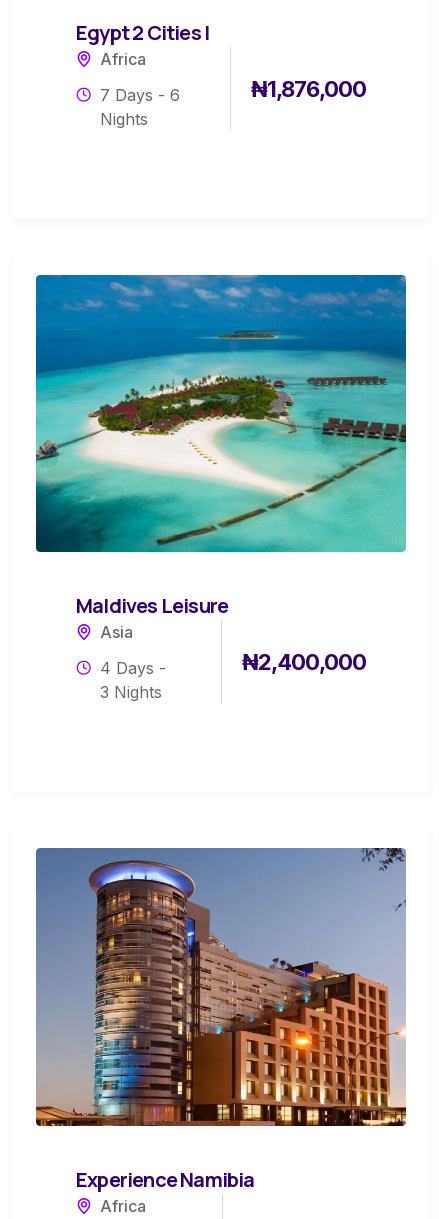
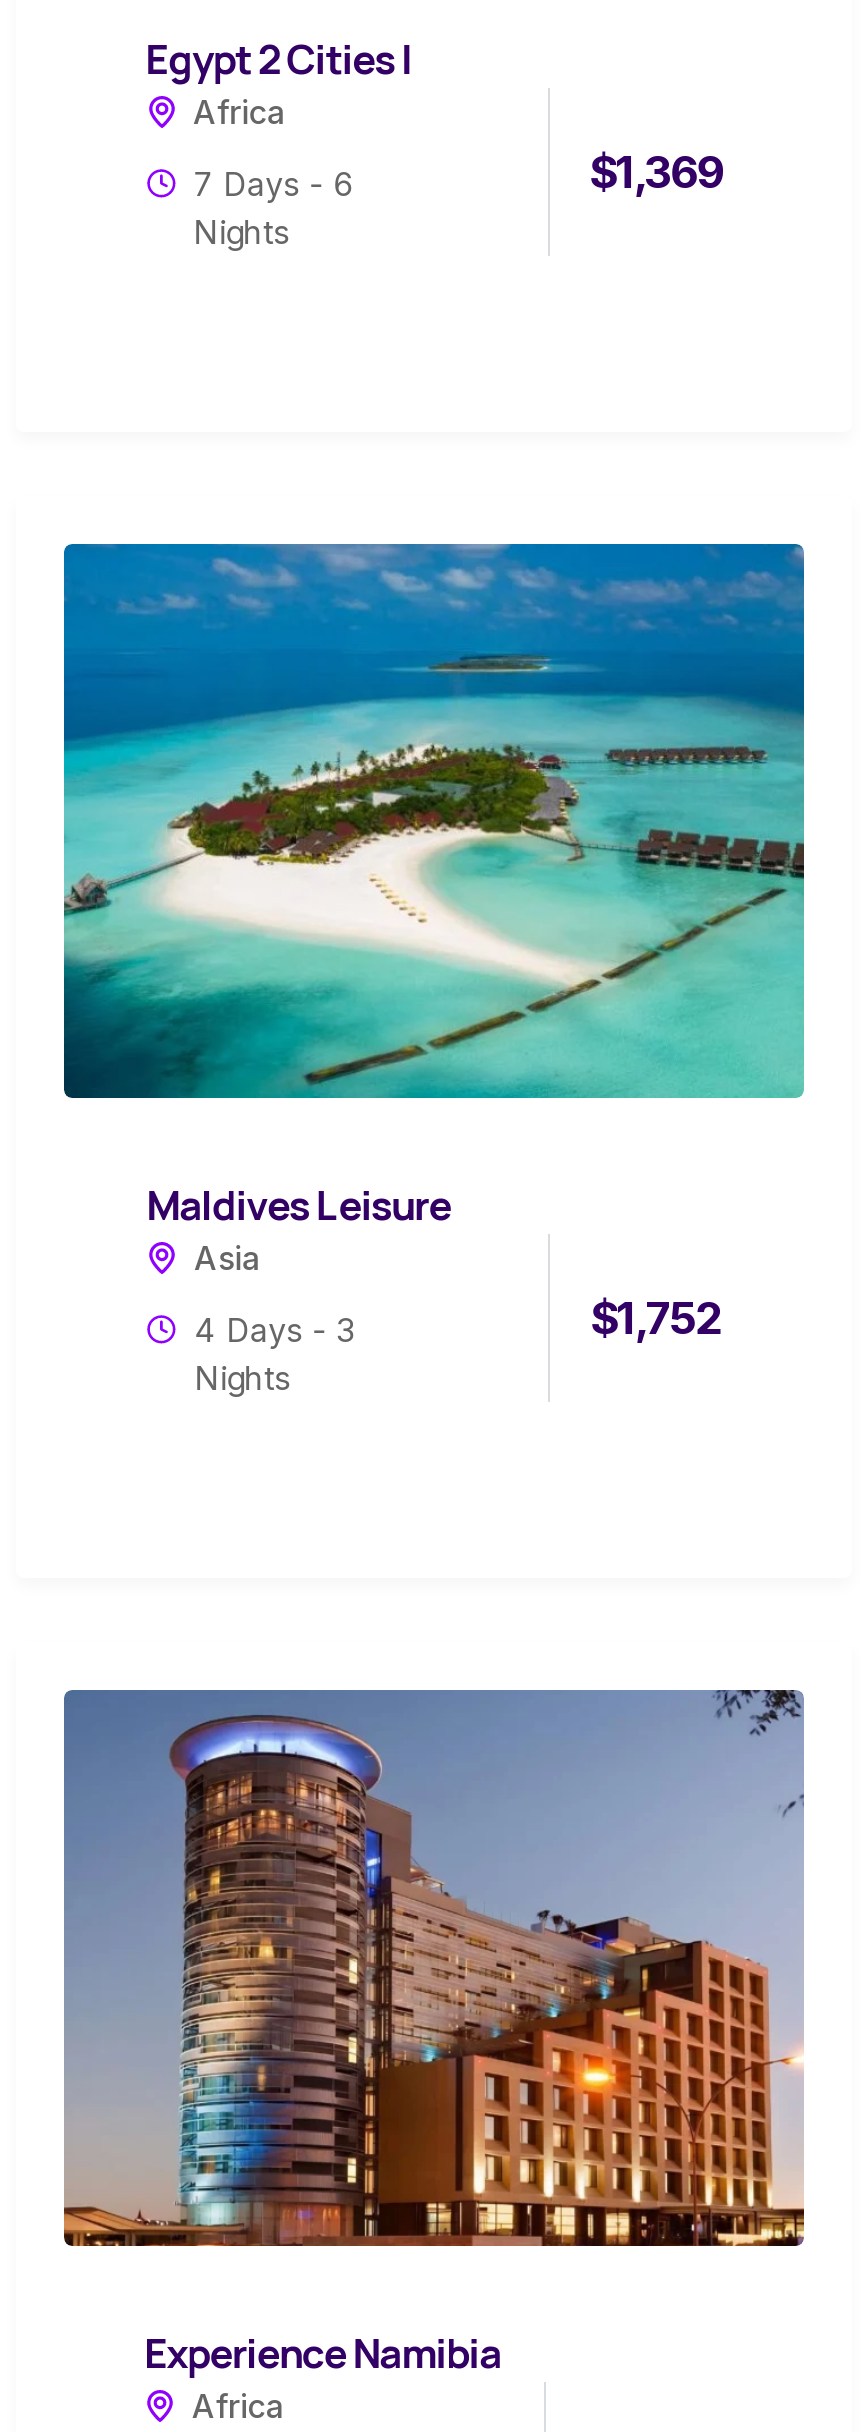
[251,76,366,102] ₦1,876,000 -> [589,145,723,197] $1,369
[242,649,366,675] ₦2,400,000 -> [590,1292,722,1344] $1,752

